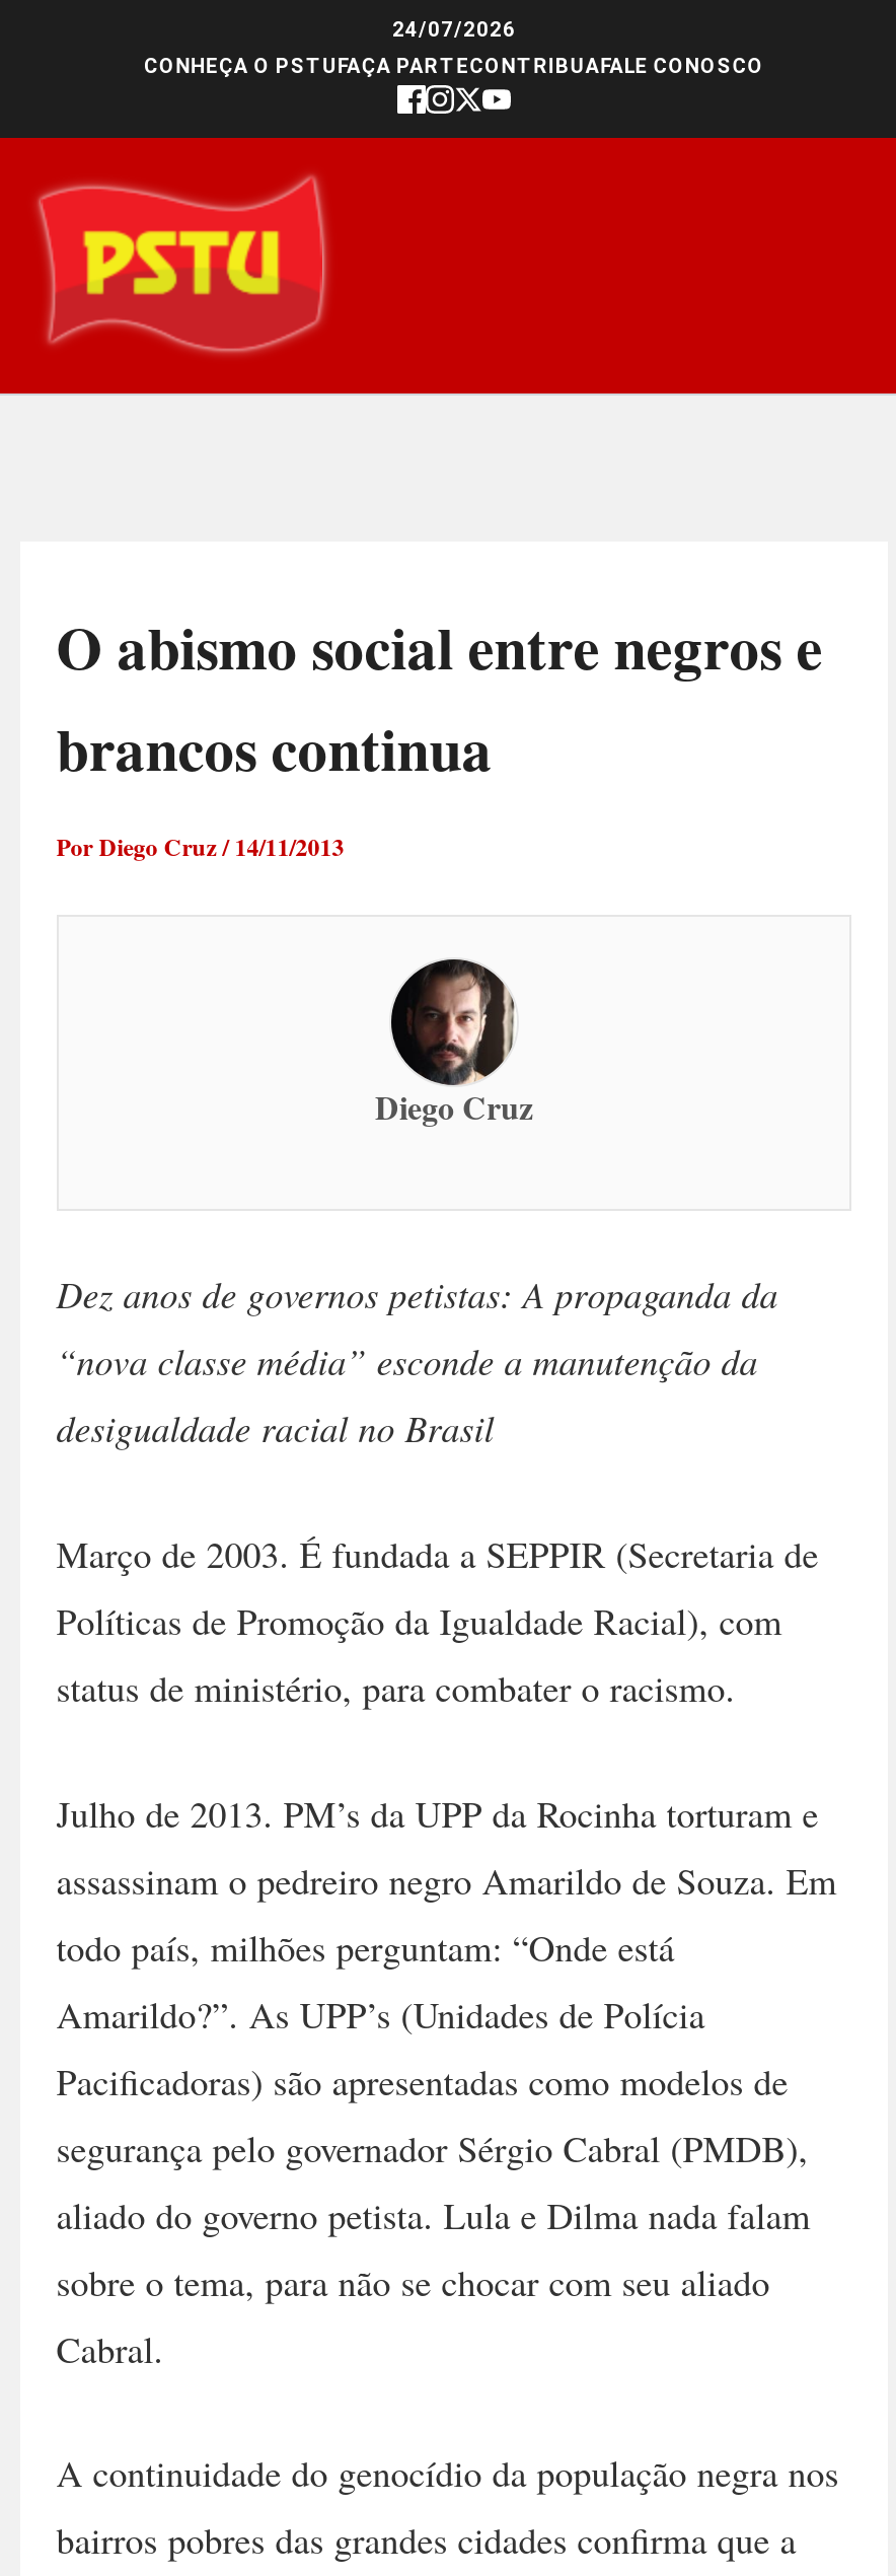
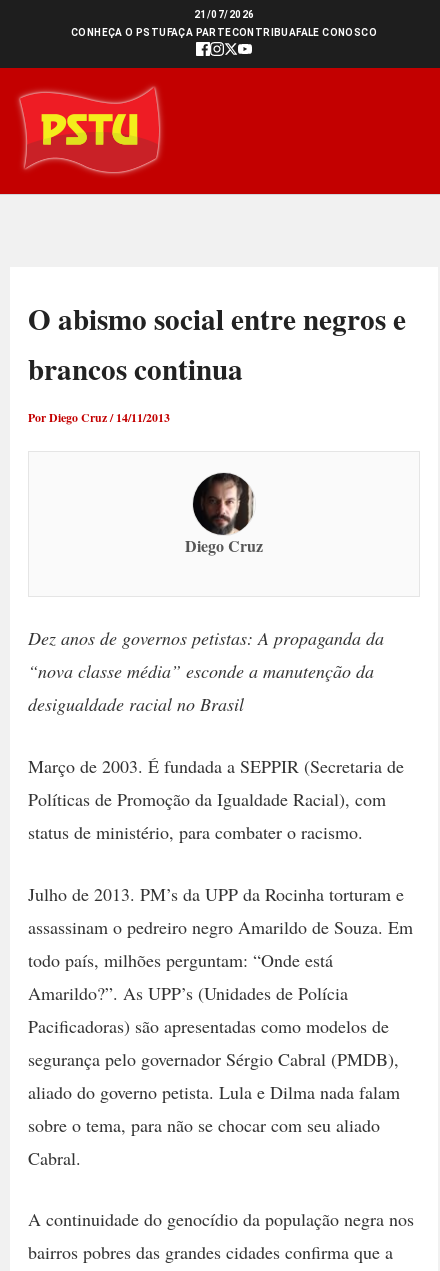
[392,18,516,41] 24/07/2026 -> [193,9,254,20] 21/07/2026

